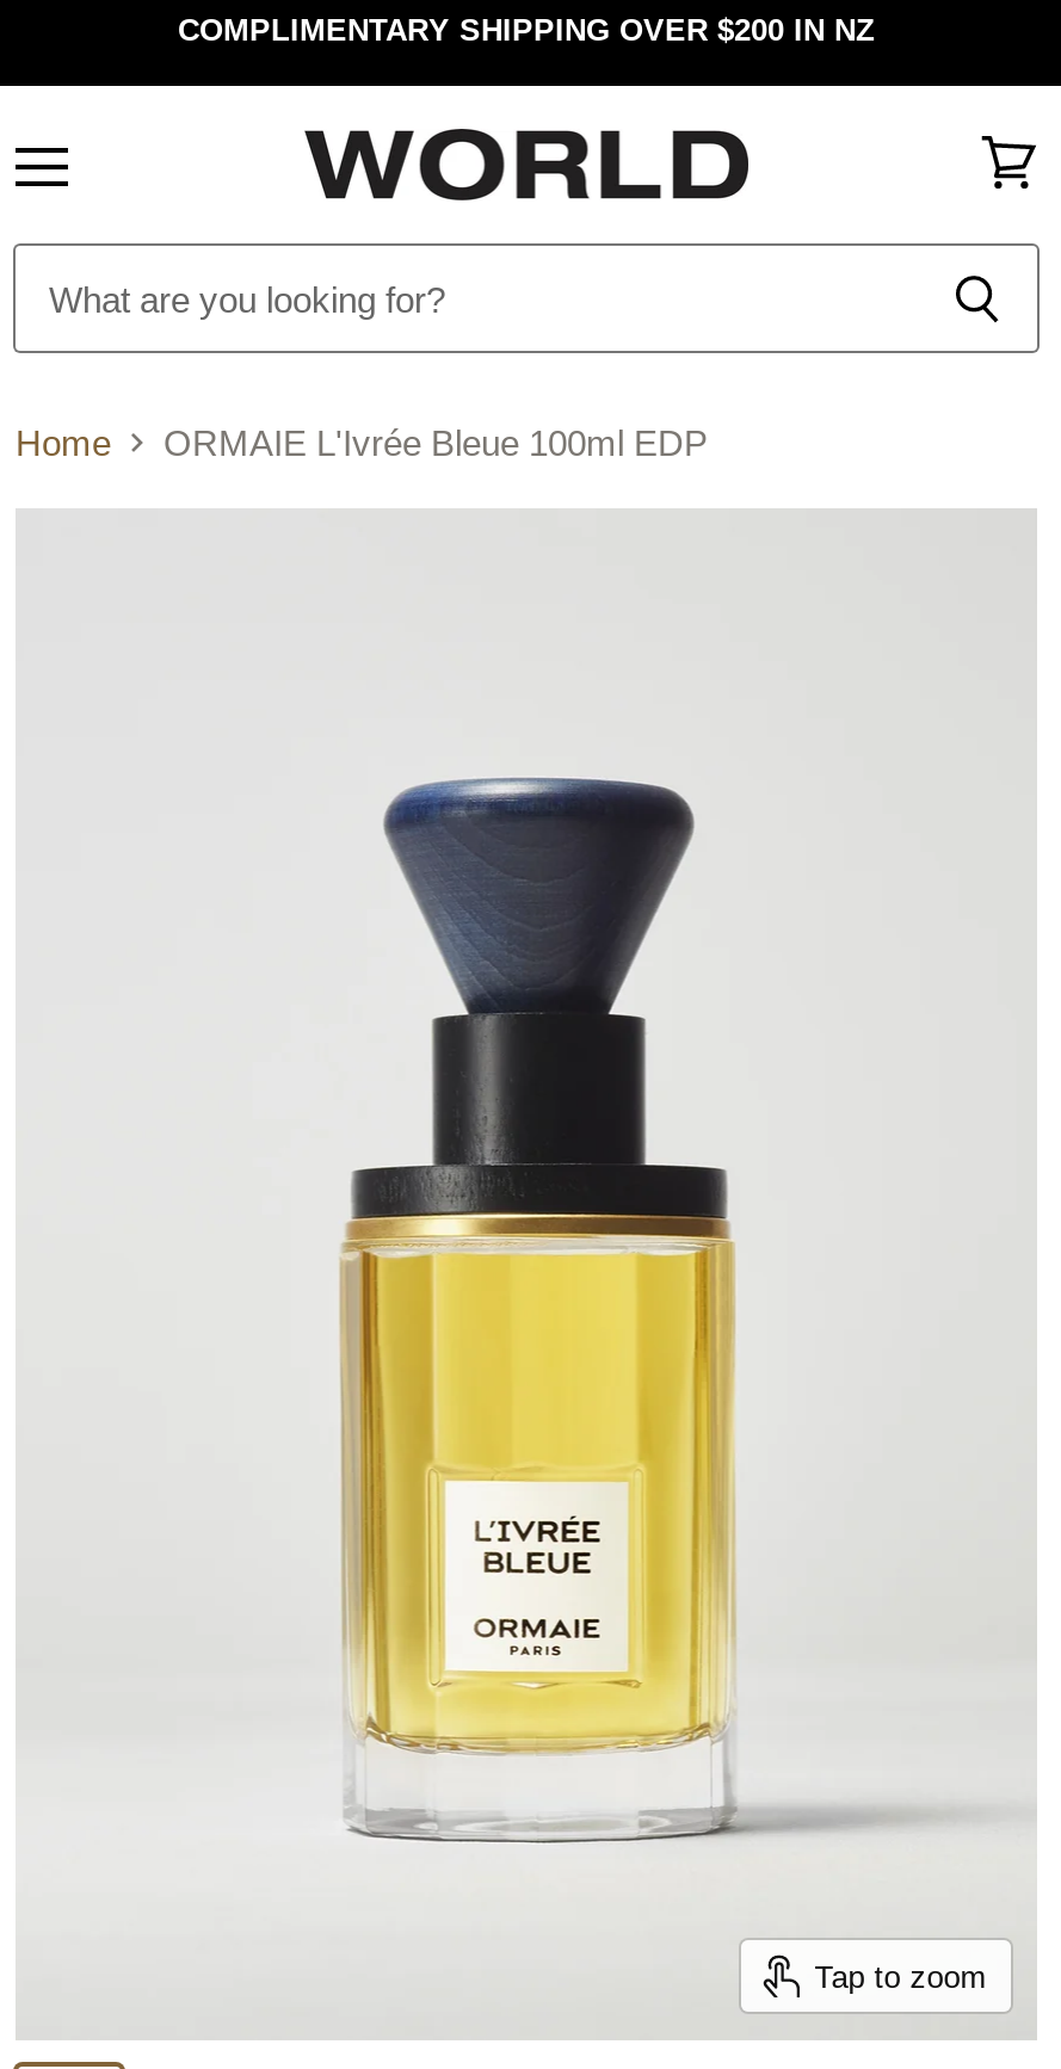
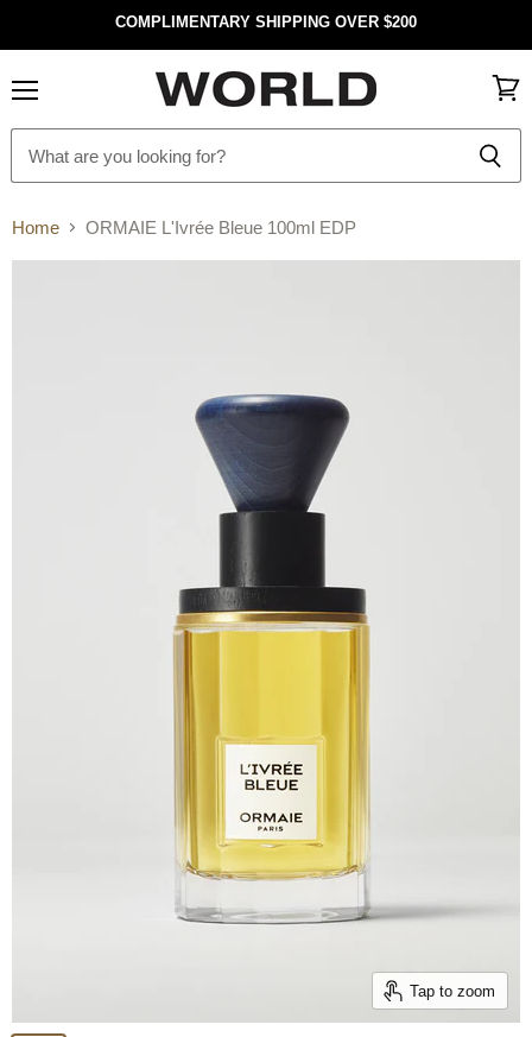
[178,12,875,48] COMPLIMENTARY SHIPPING OVER $200 IN NZ -> [115,13,417,31] COMPLIMENTARY SHIPPING OVER $200

